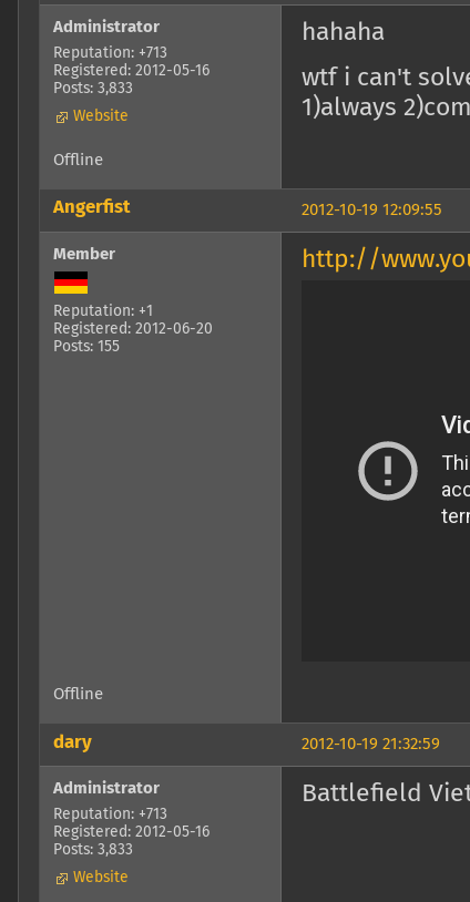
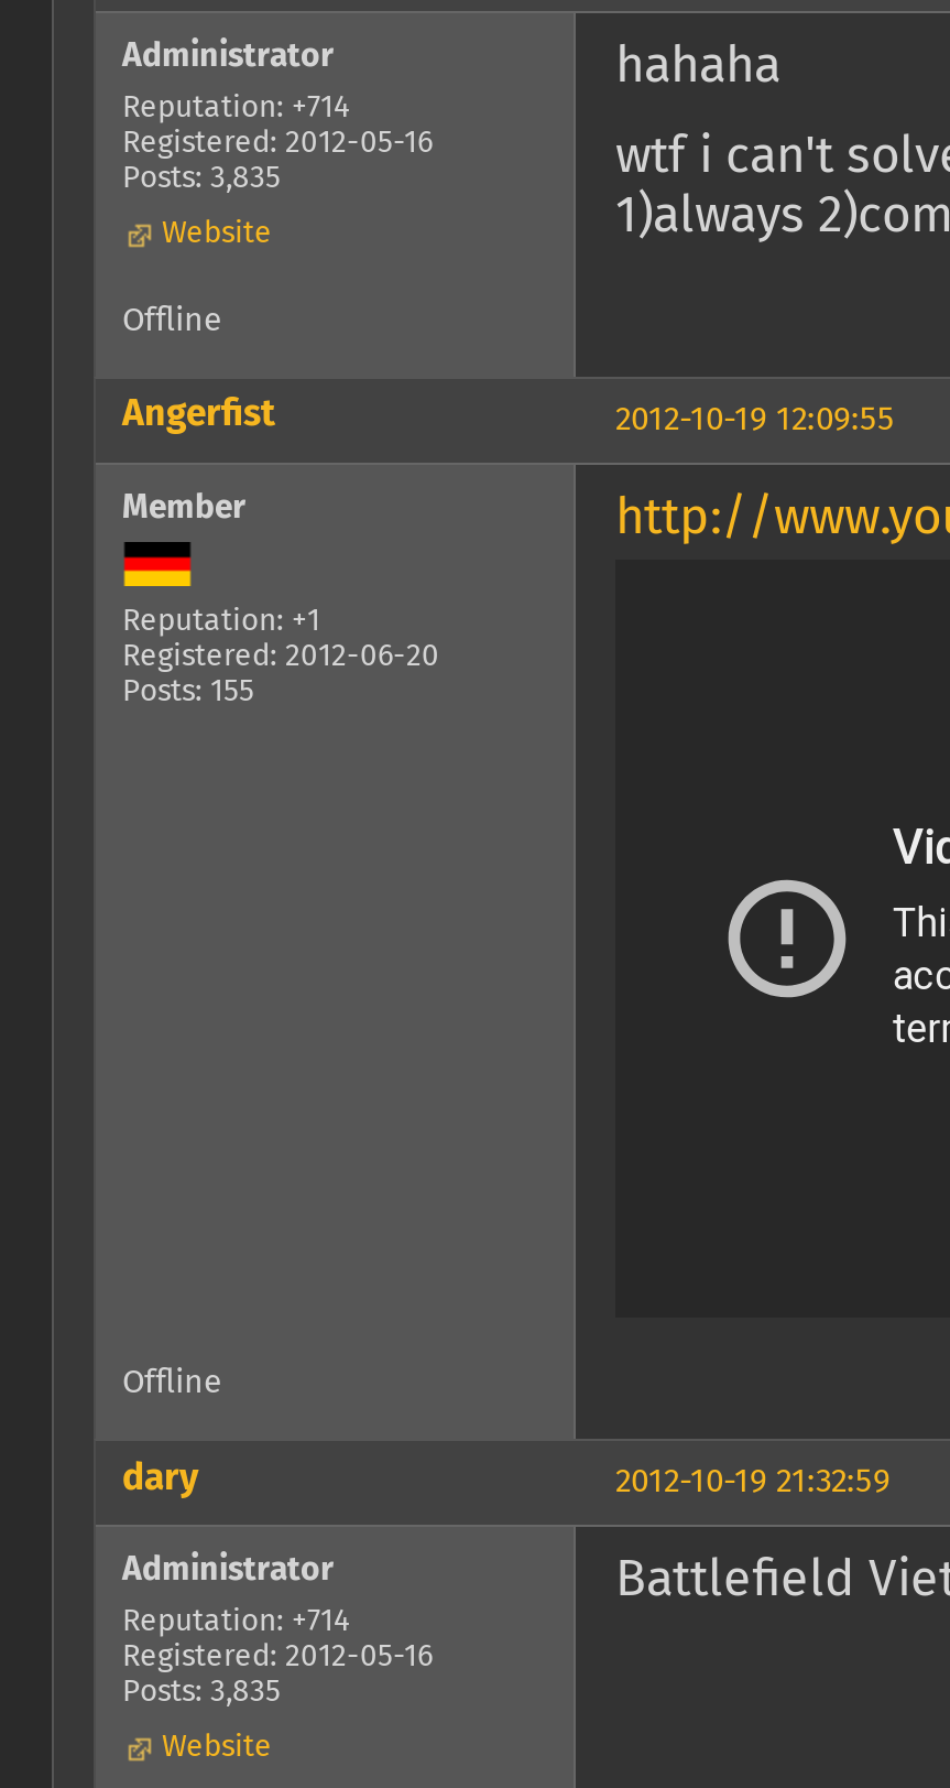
[53,45,167,60] Reputation: +713 -> [122,91,349,122] Reputation: +714
[53,80,133,96] Posts: 3,833 -> [122,162,281,193] Posts: 3,835
[53,807,167,822] Reputation: +713 -> [122,1606,349,1637] Reputation: +714
[53,842,133,858] Posts: 3,833 -> [122,1677,281,1707] Posts: 3,835

